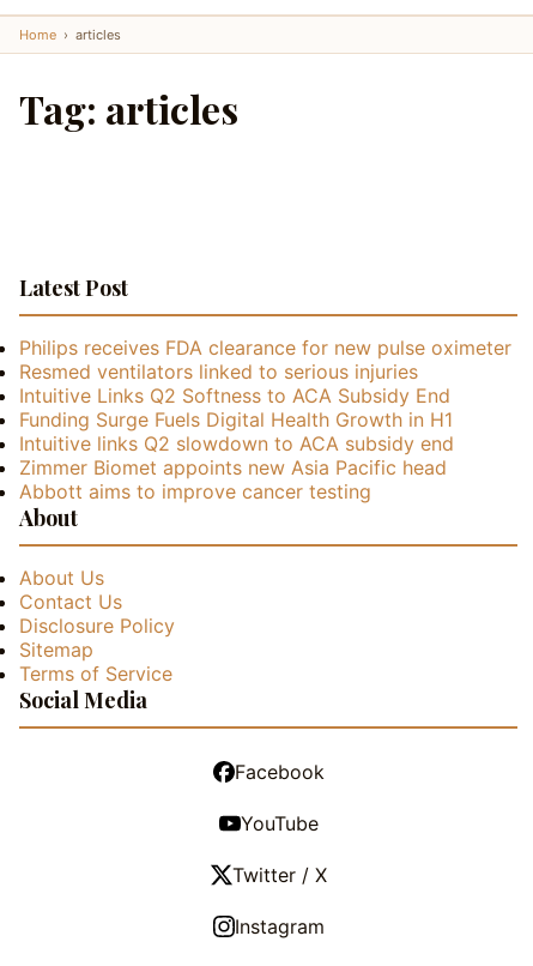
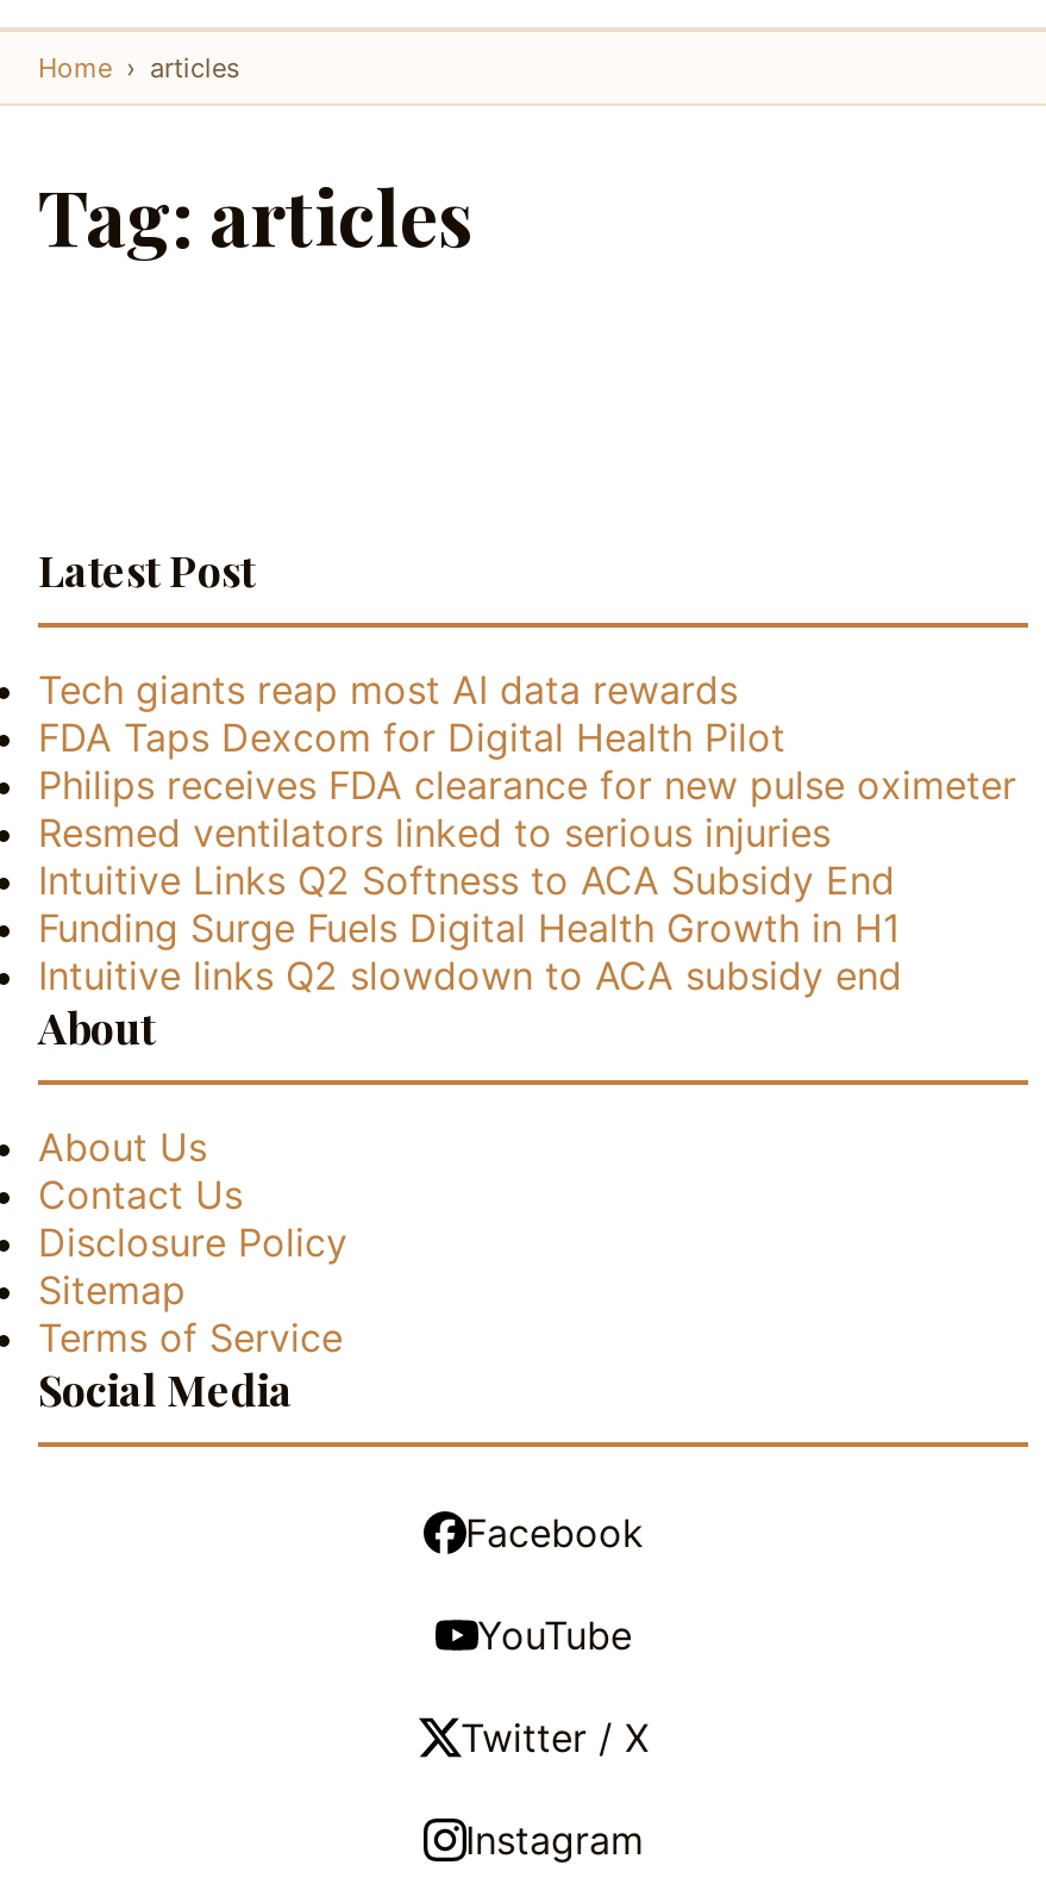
none -> [38,666,785,761] Tech giants reap most AI data rewards | FDA Taps Dexcom for Digital Health Pilot
moved [19,336,511,455] -> [38,761,1016,999]: Philips receives FDA clearance for new pulse oximeter | Resmed ventilators linked to serious injuries | Intuitive Links Q2 Softness to ACA Subsidy End | Funding Surge Fuels Digital Health Growth in H1 | Intuitive links Q2 slowdown to ACA subsidy end
[19,455,447,503] Zimmer Biomet appoints new Asia Pacific head | Abbott aims to improve cancer testing -> none

